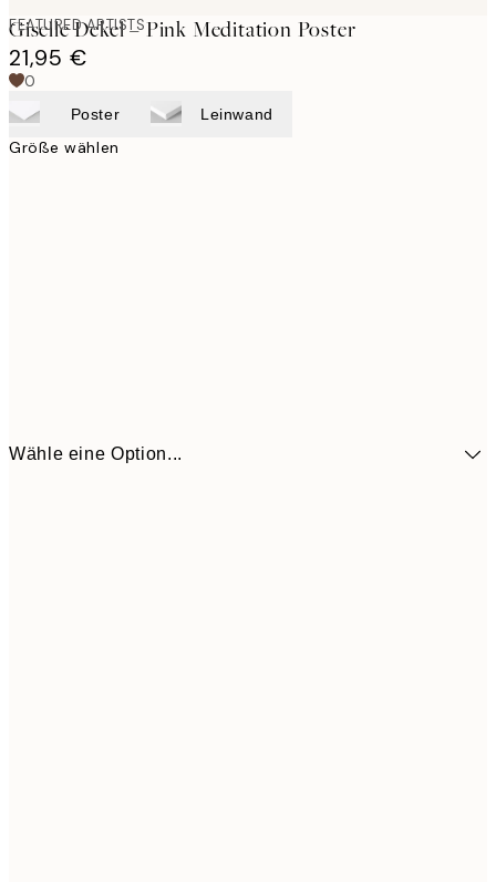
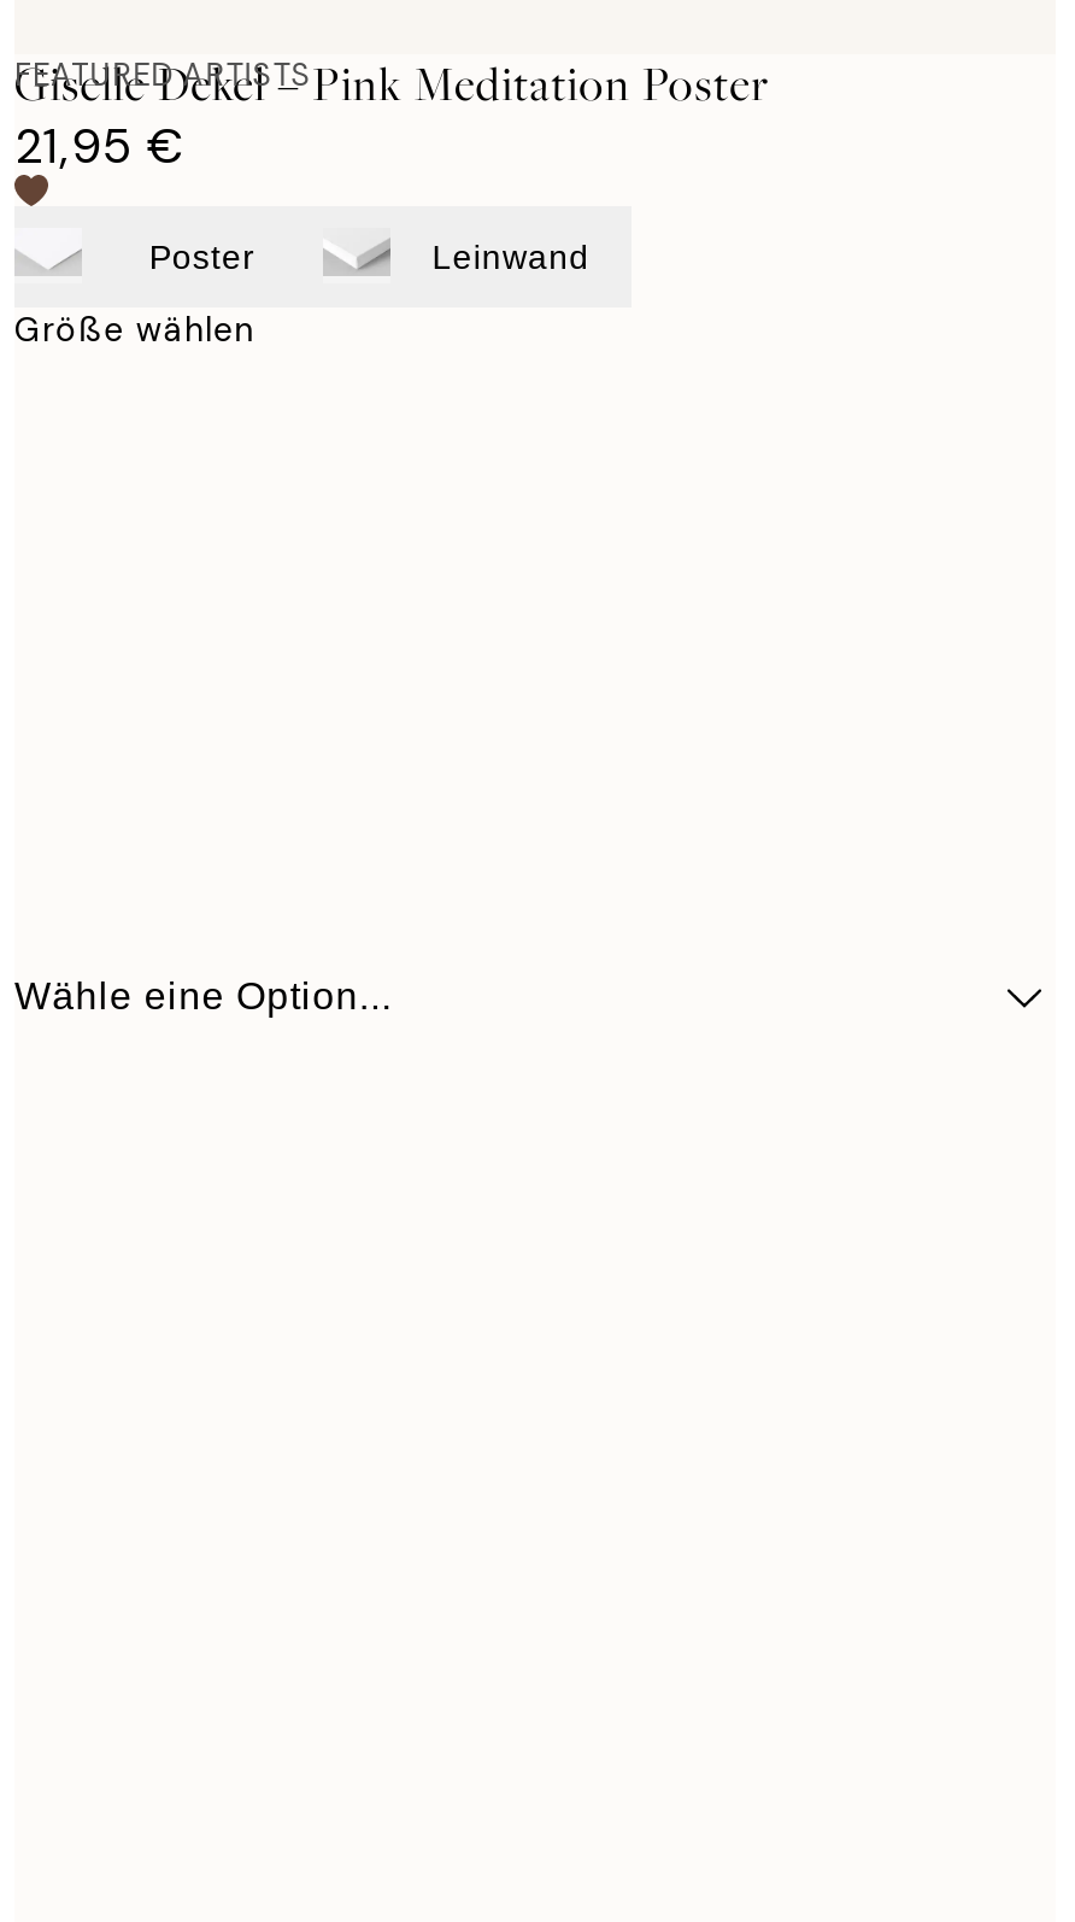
[24,72,36,91] 0 -> none

